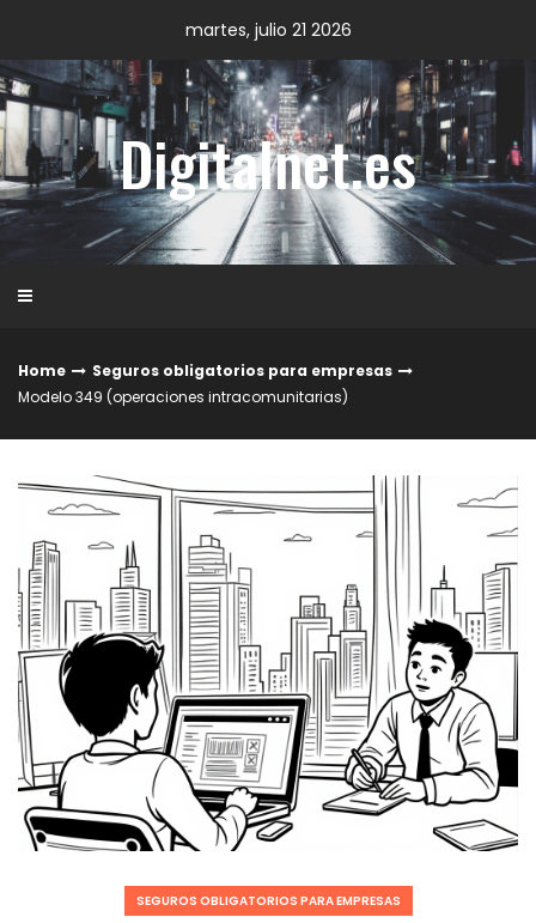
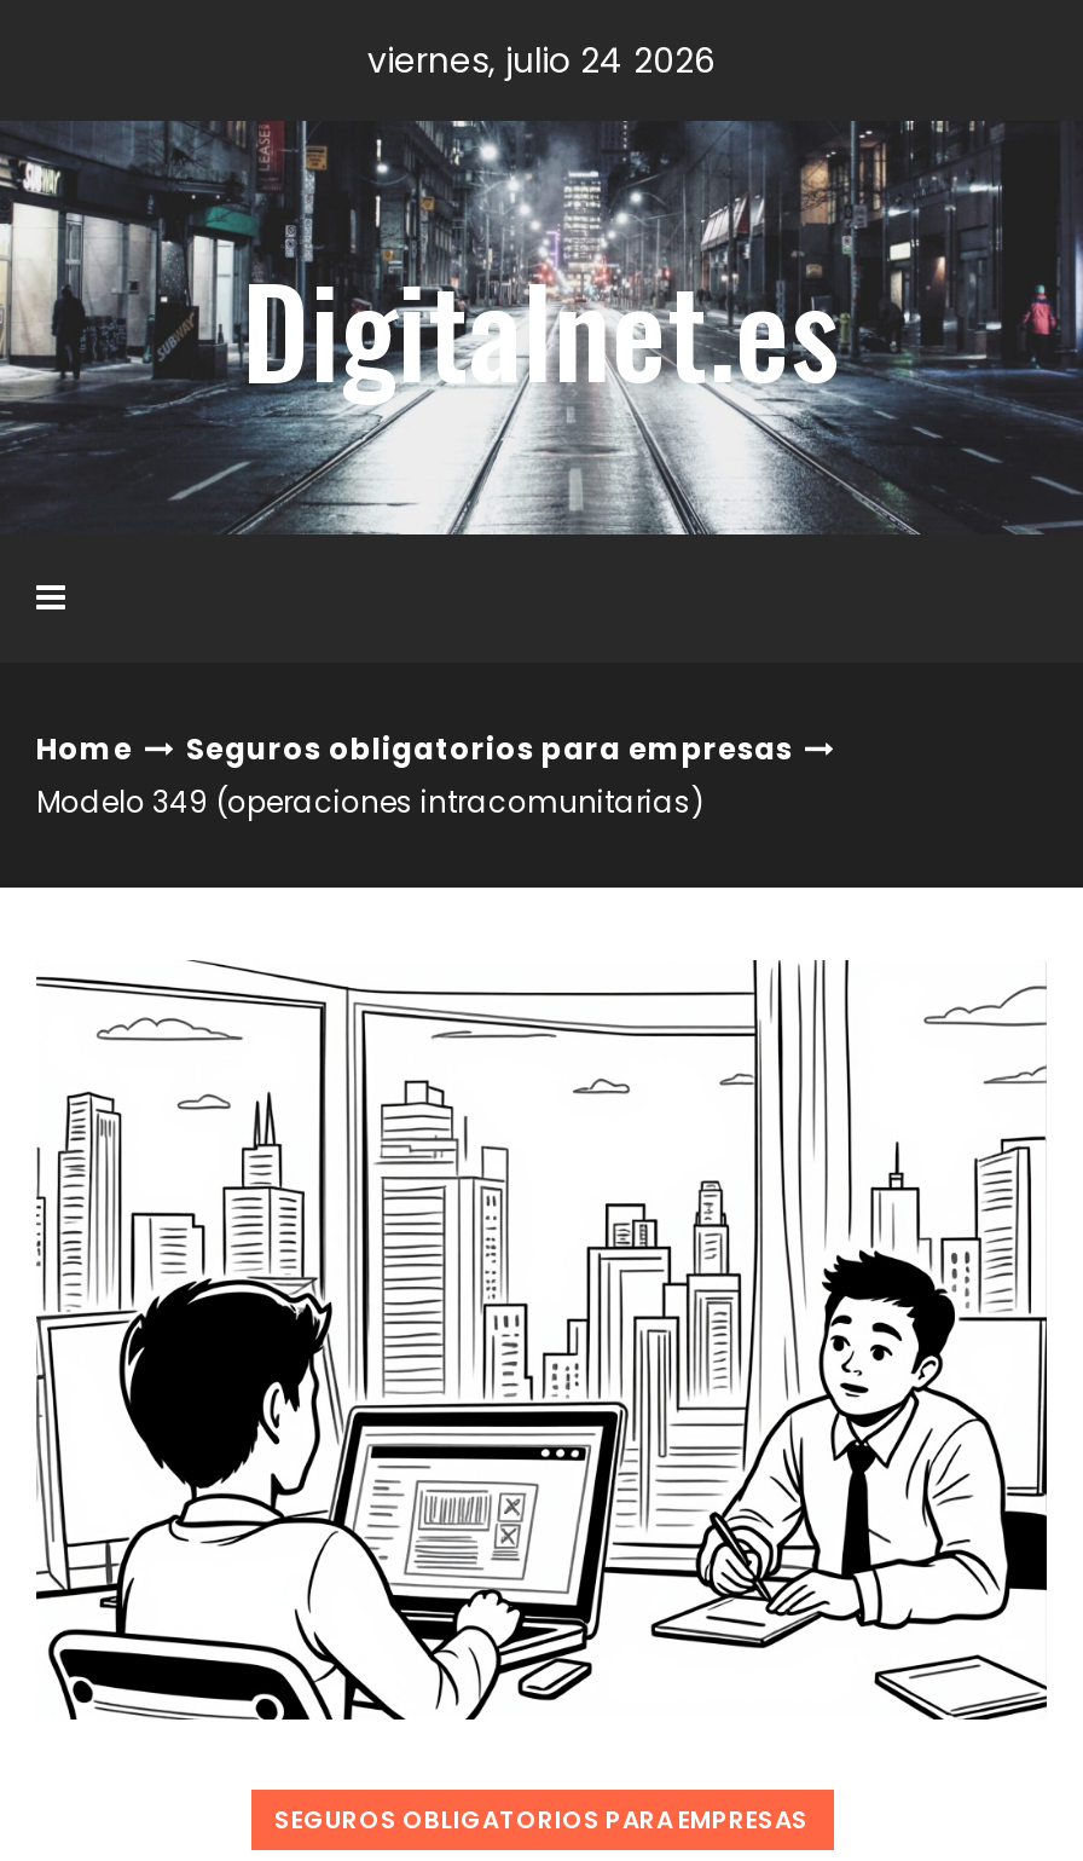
[185,18,351,42] martes, julio 21 2026 -> [367,36,716,85] viernes, julio 24 2026

